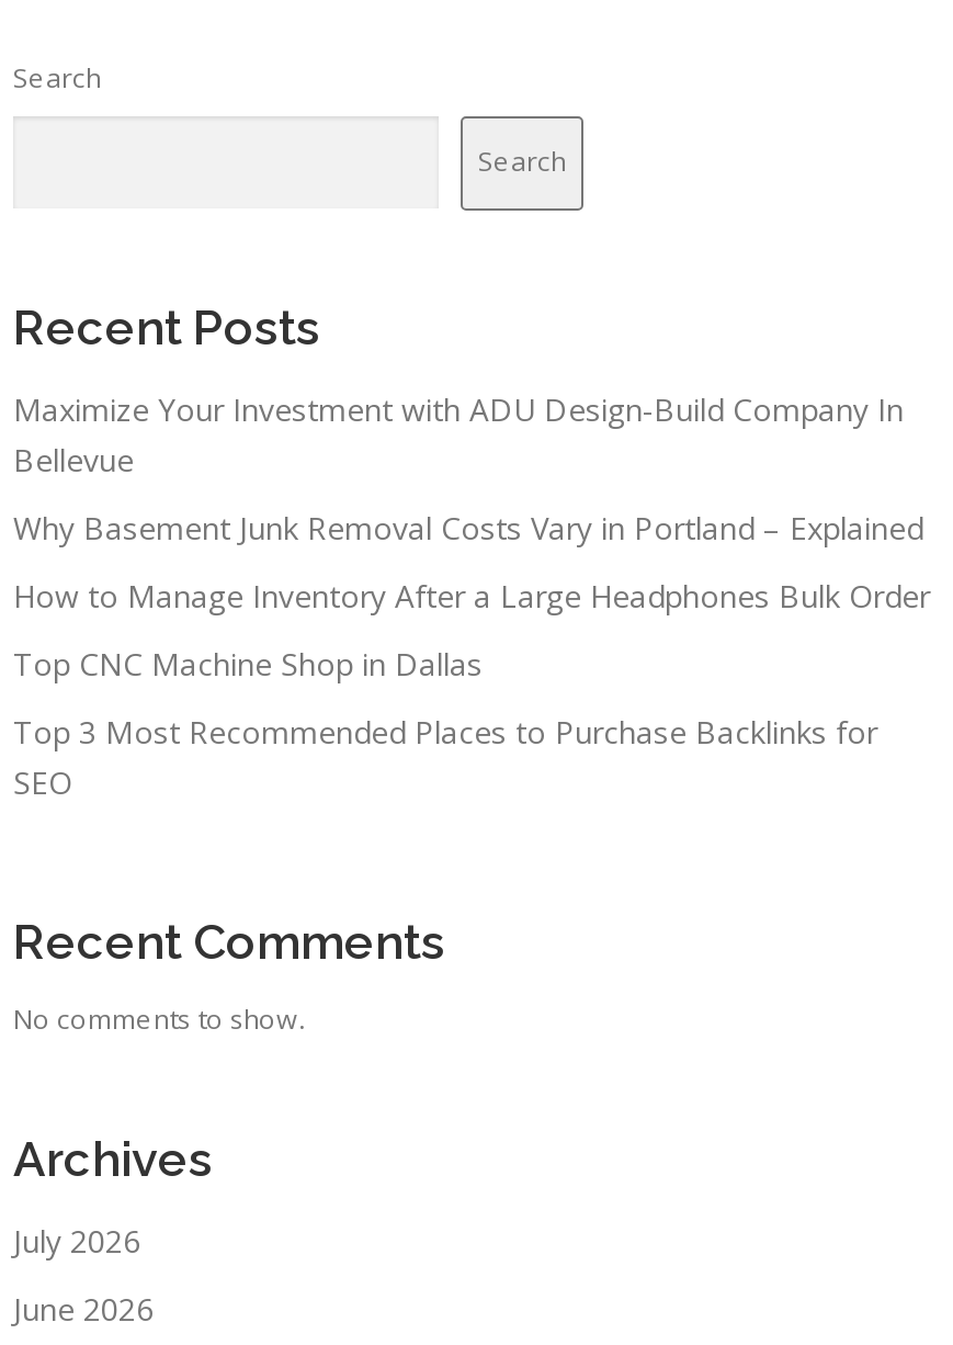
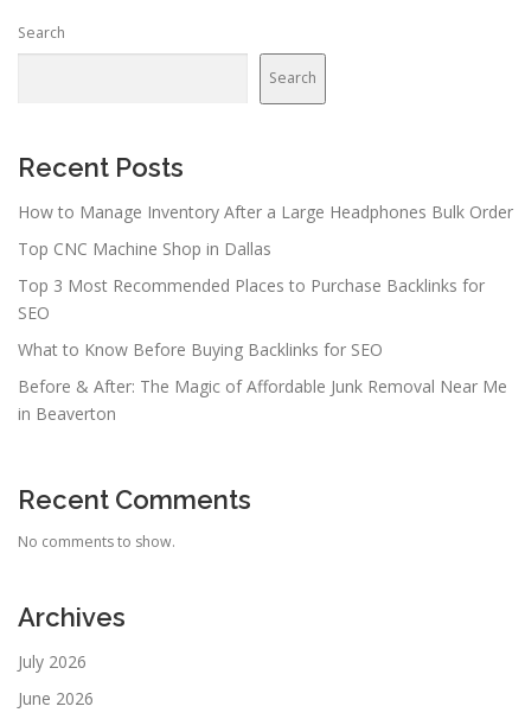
[13,388,923,548] Maximize Your Investment with ADU Design-Build Company In | Bellevue | Why Basement Junk Removal Costs Vary in Portland – Explained -> none
moved [13,575,930,803] -> [18,200,513,324]: How to Manage Inventory After a Large Headphones Bulk Order | Top CNC Machine Shop in Dallas | Top 3 Most Recommended Places to Purchase Backlinks for | SEO
none -> [18,338,507,425] What to Know Before Buying Backlinks for SEO | Before & After: The Magic of Affordable Junk Removal Near Me | in Beaverton

